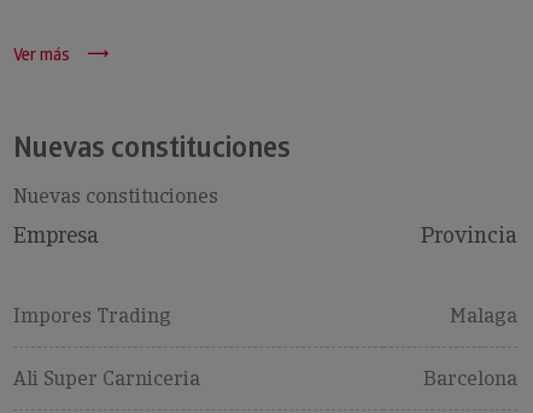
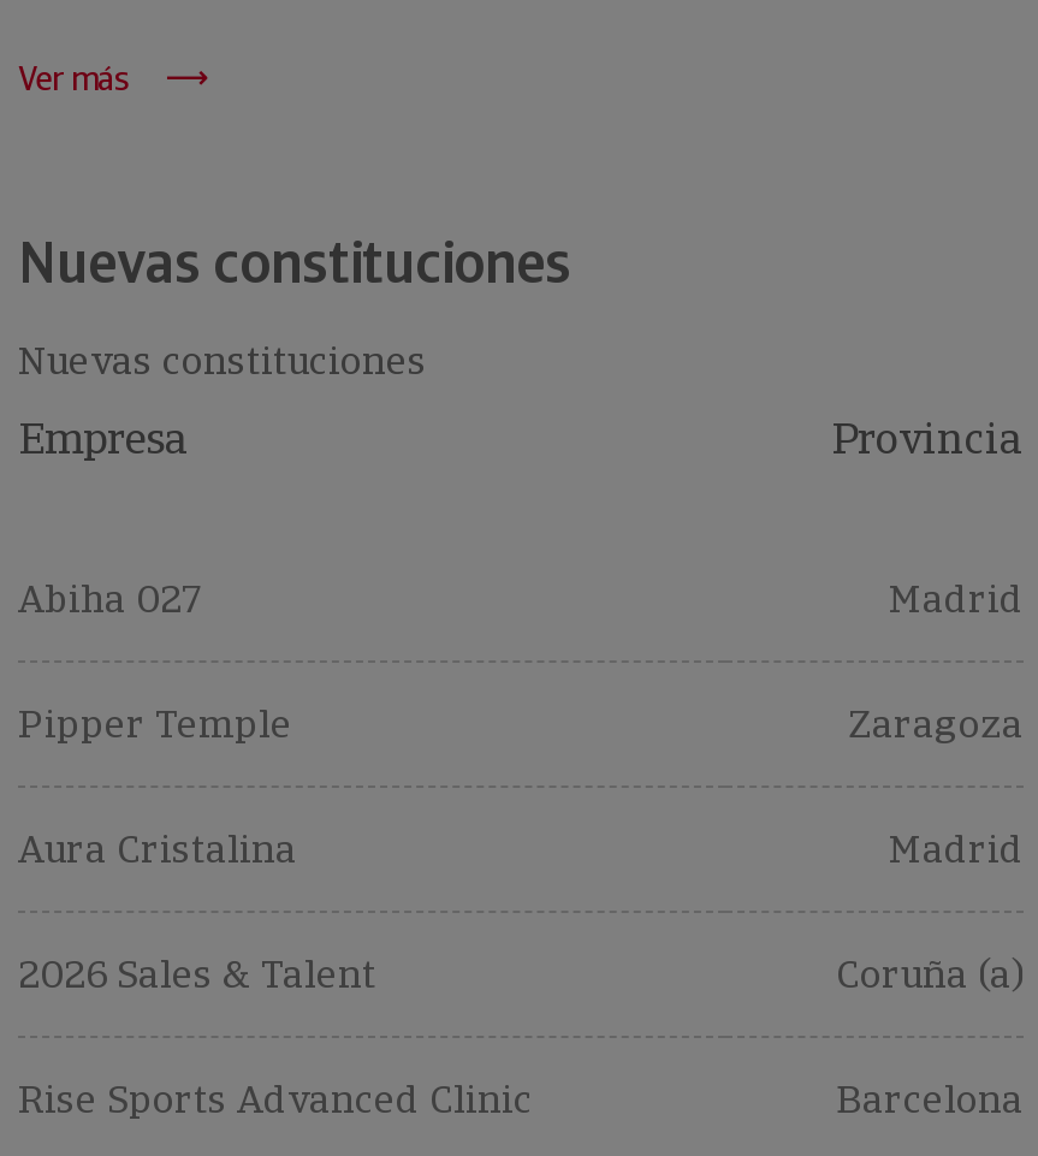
[13,303,517,391] Impores Trading | Malaga | Ali Super Carniceria -> [18,574,1024,1125] Abiha 027 | Madrid | Pipper Temple | Zaragoza | Aura Cristalina | Madrid | 2026 Sales & Talent | Coruña (a) | Rise Sports Advanced Clinic

